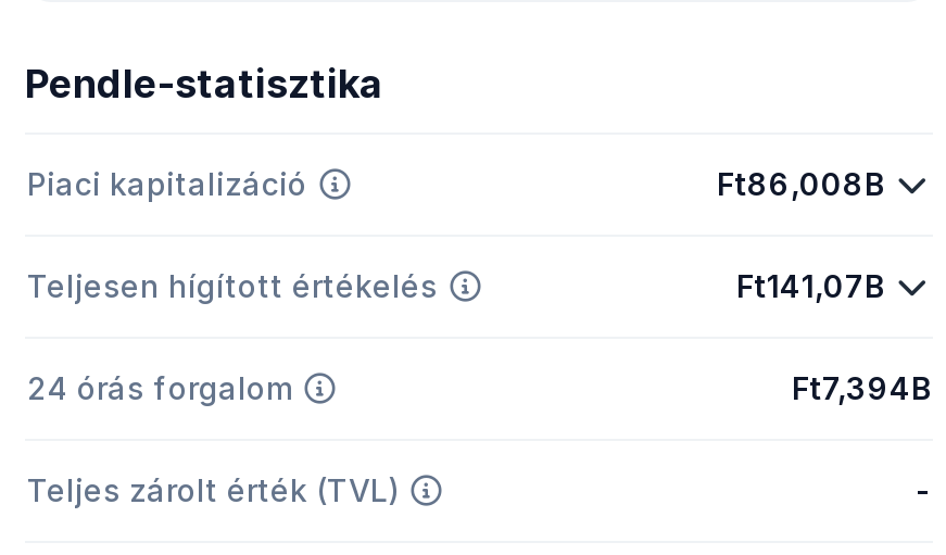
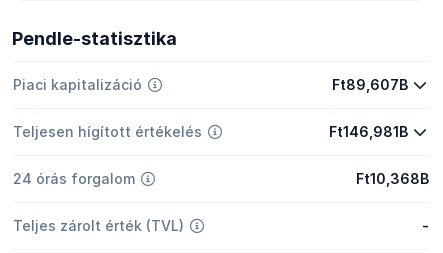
[717,165,884,202] Ft86,008B -> [331,76,407,93] Ft89,607B
[736,267,884,304] Ft141,07B -> [328,123,407,140] Ft146,981B
[792,369,931,406] Ft7,394B -> [356,170,429,187] Ft10,368B

